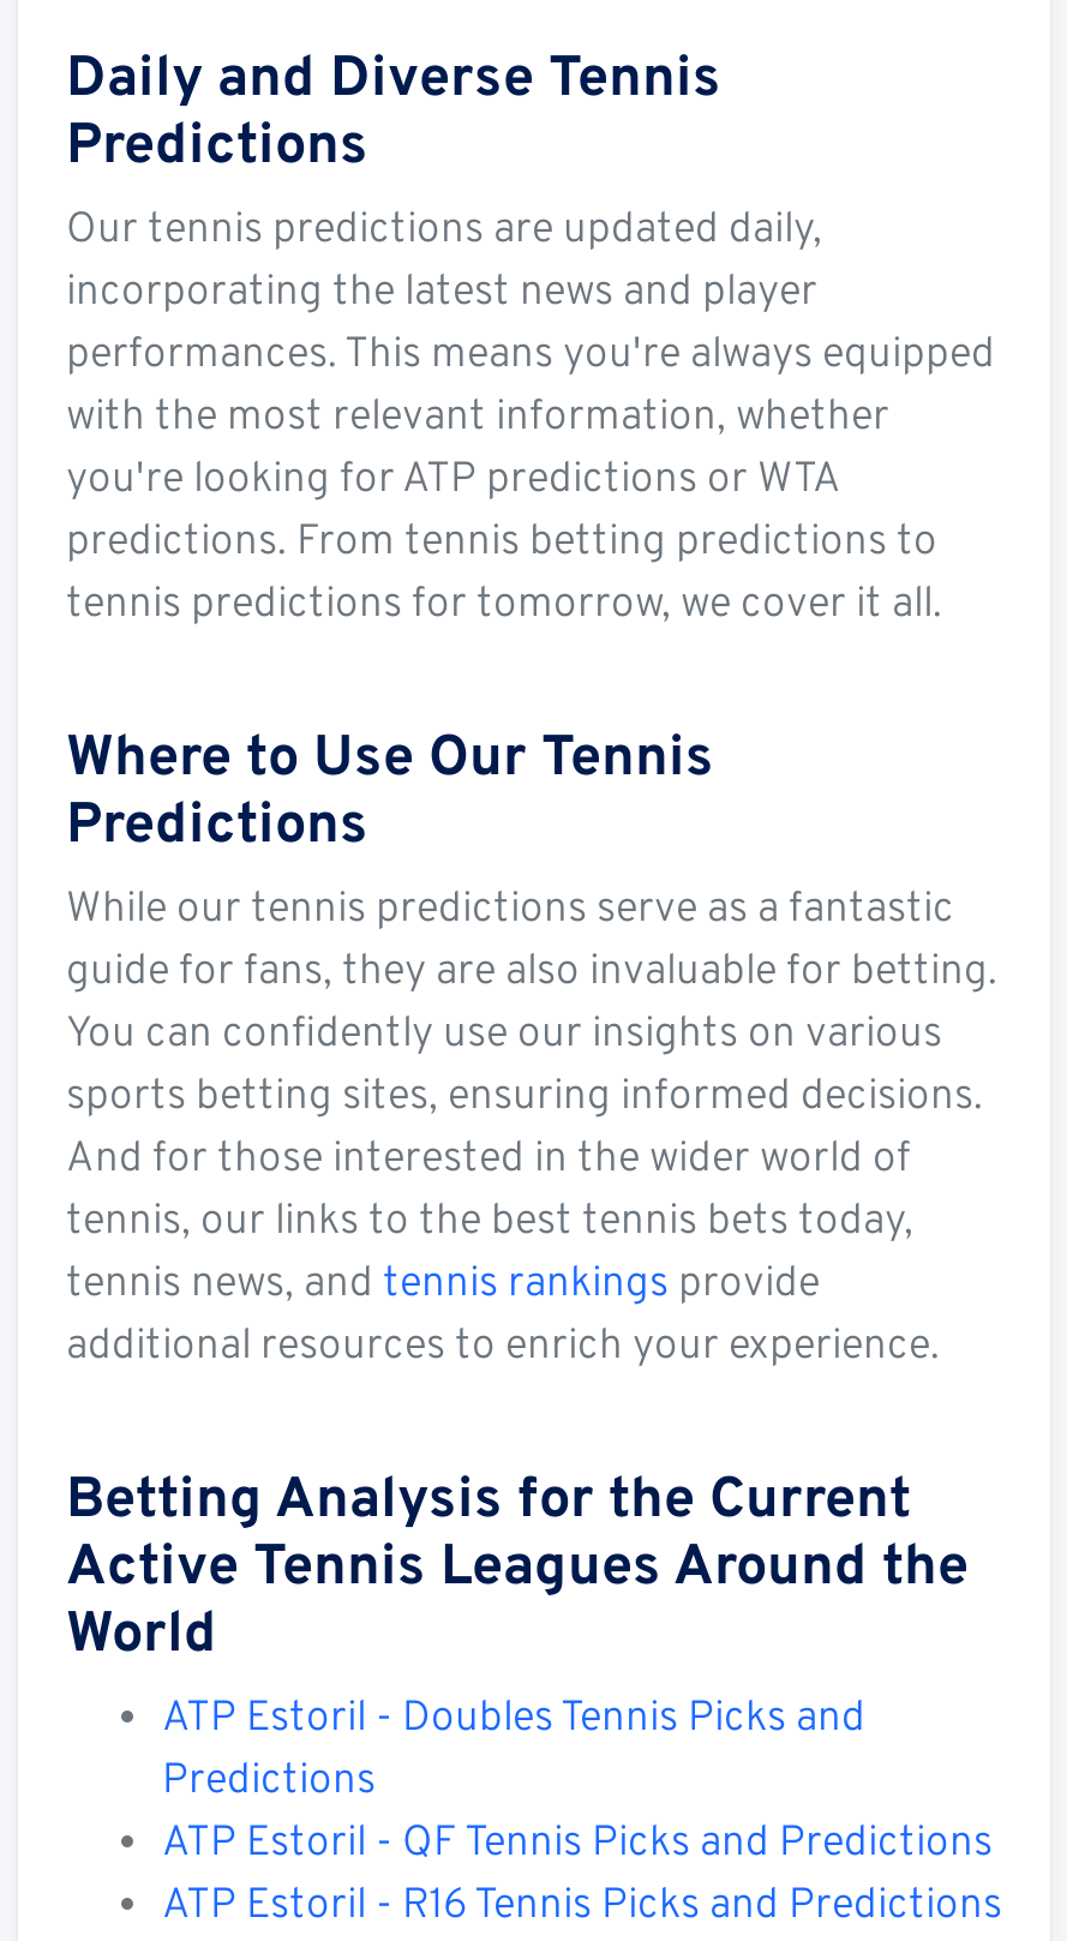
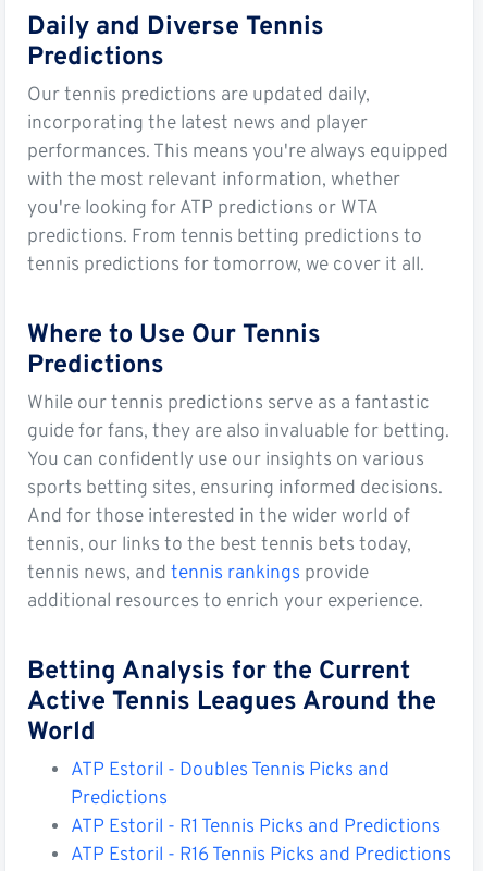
[162,1819,993,1871] ATP Estoril - QF Tennis Picks and Predictions -> [71,815,441,839] ATP Estoril - R1 Tennis Picks and Predictions

